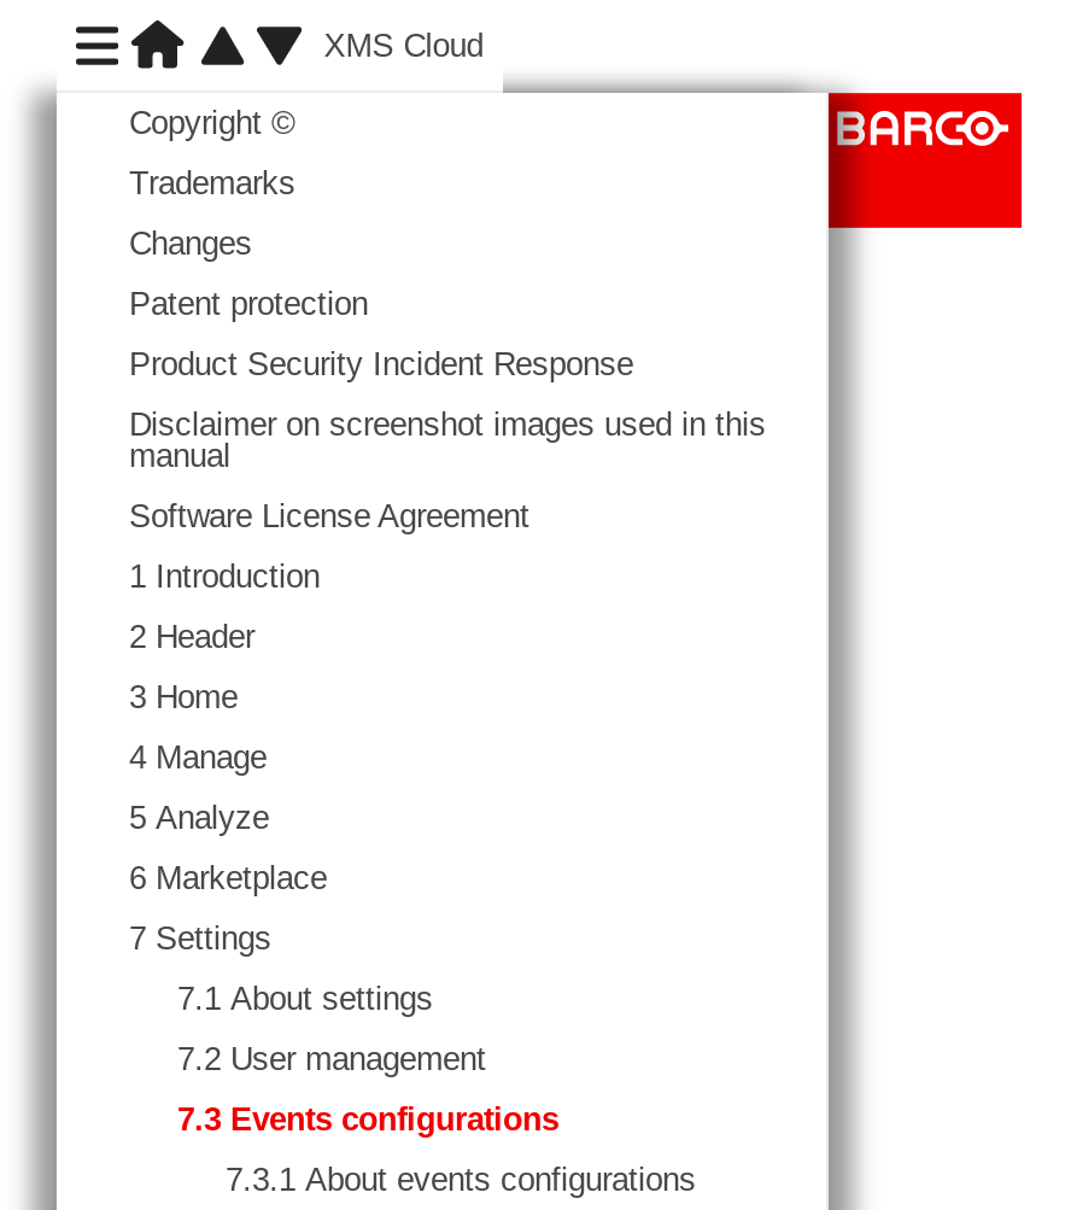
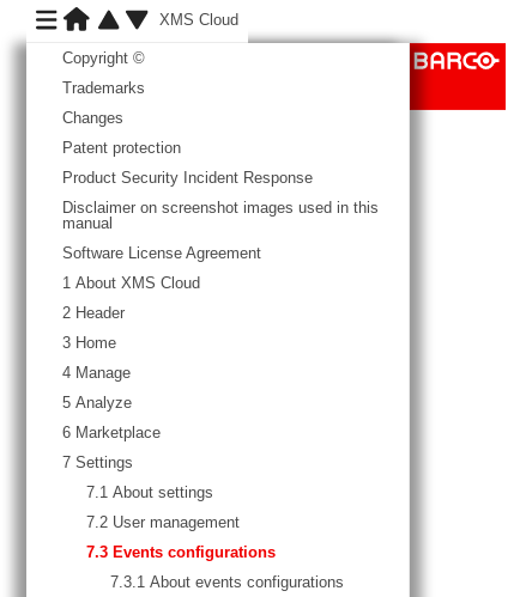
[129,559,320,595] 1 Introduction -> [62,274,200,292] 1 About XMS Cloud

